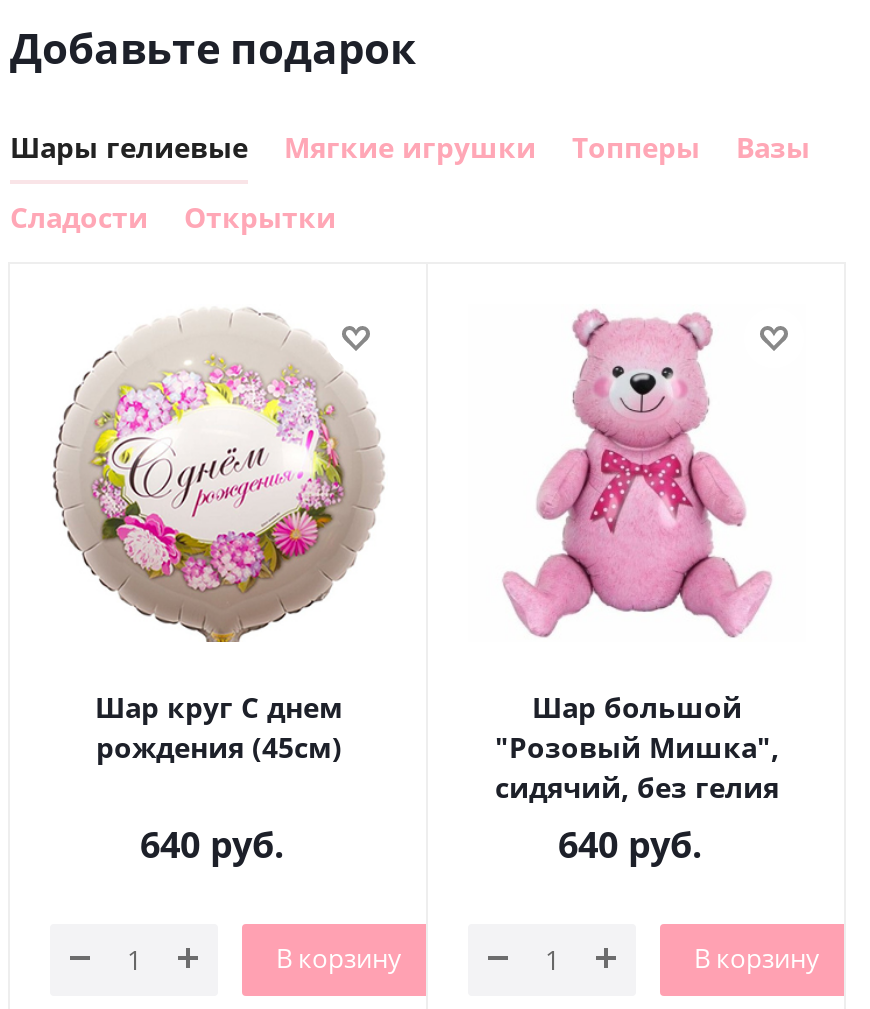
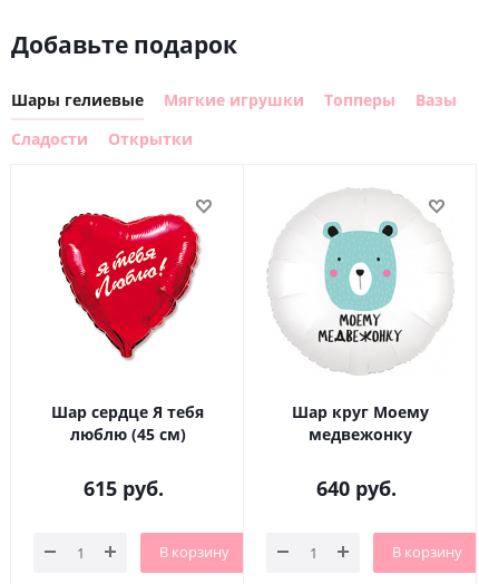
[50,308,386,765] [image] | Шар круг С днем | рождения (45см) -> [36,191,218,444] [image] | Шар сердце Я тебя | люблю (45 см)
[472,308,802,805] [image] | Шар большой | "Розовый Мишка", | сидячий, без гелия -> [267,192,434,444] [image] | Шар круг Моему | медвежонку
[140,819,284,867] 640 руб. -> [84,474,164,501] 615 руб.

